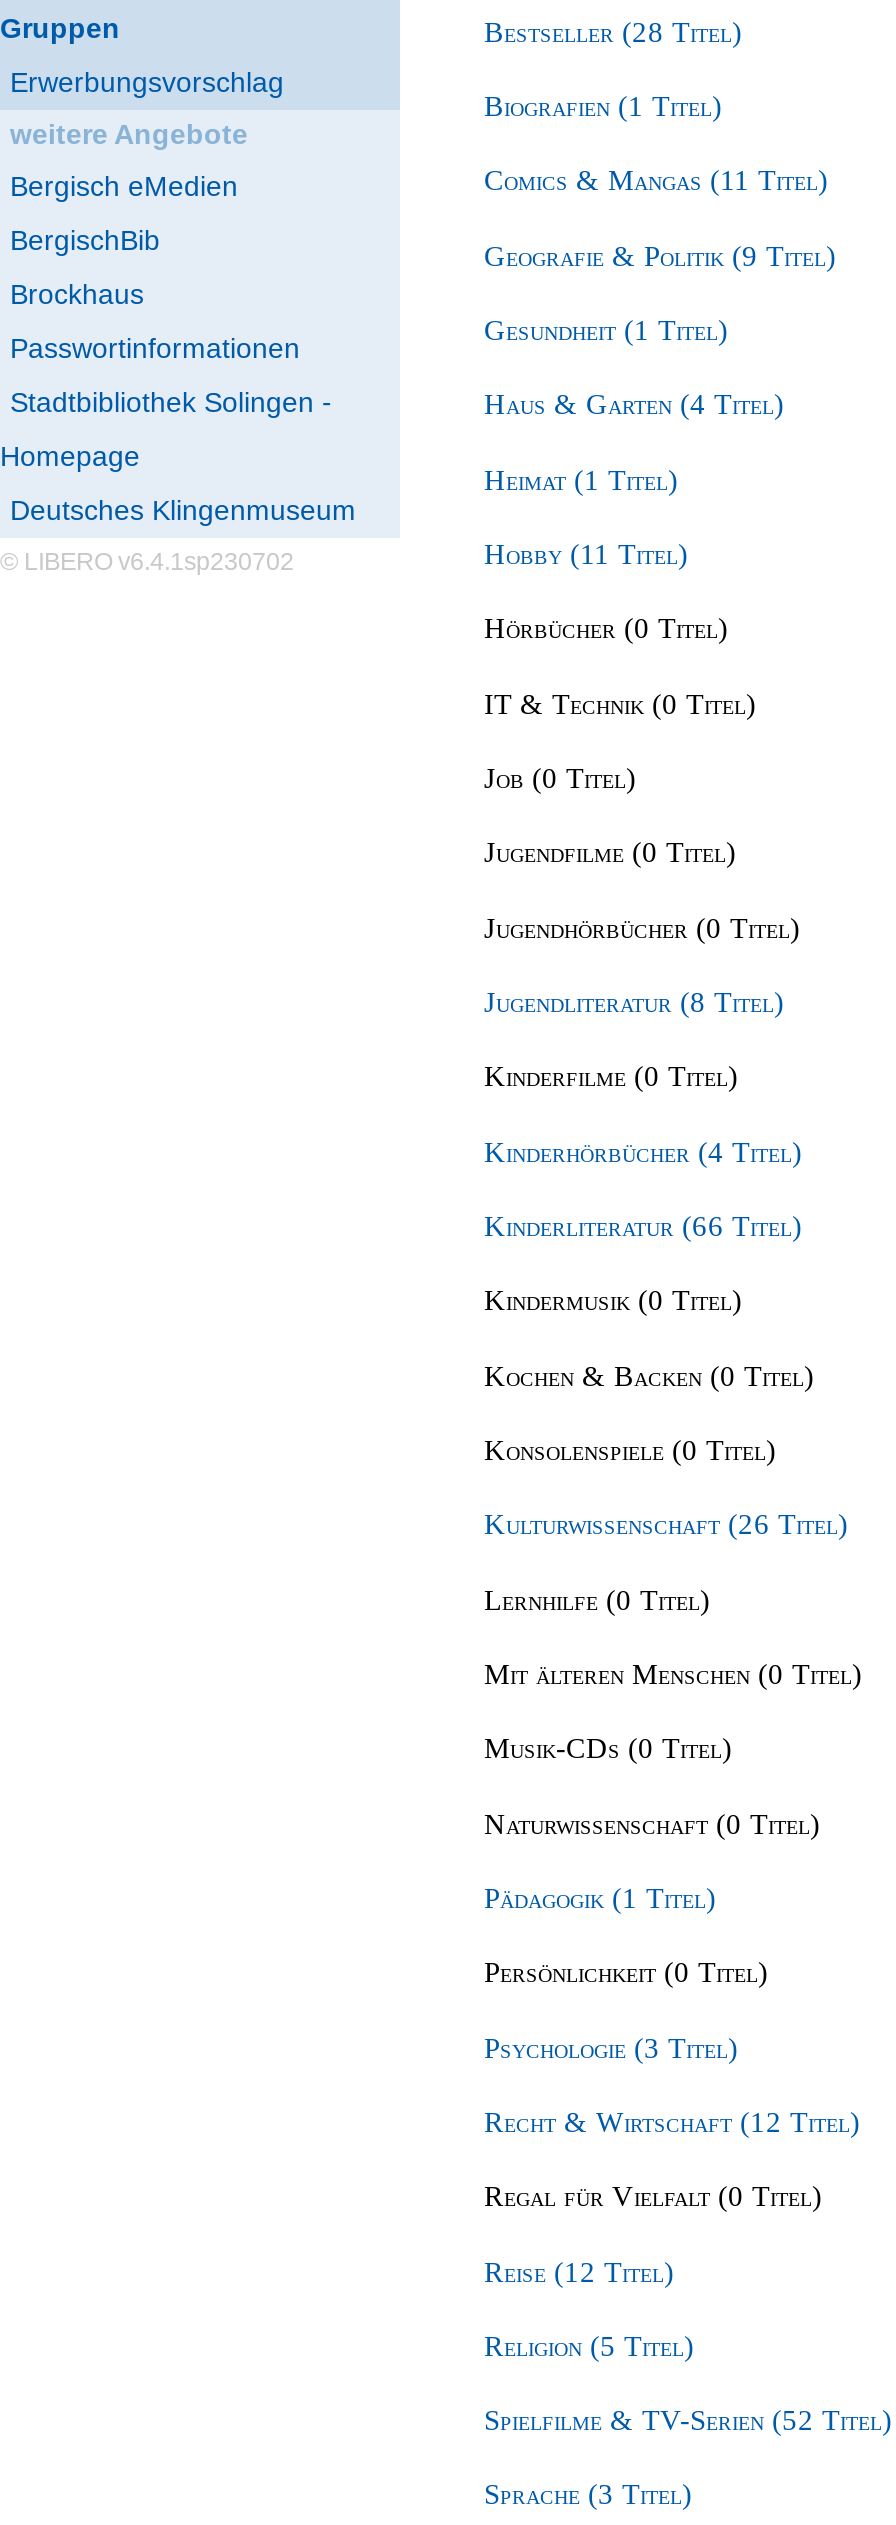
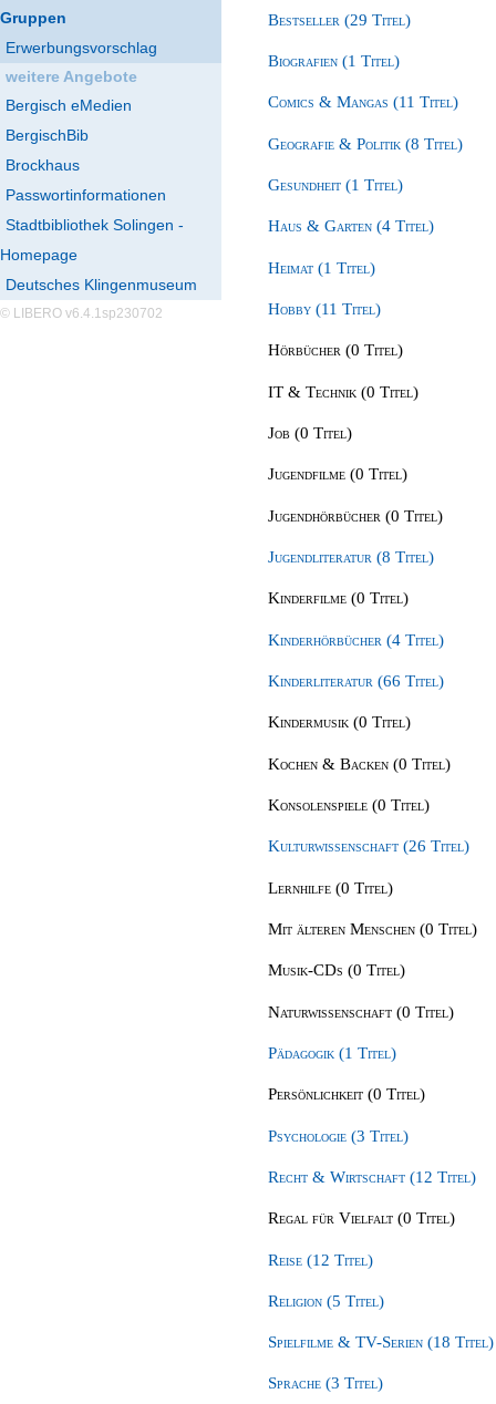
[484,15,742,47] Bestseller (28 Titel) -> [268,11,411,28] Bestseller (29 Titel)
[484,239,836,271] Geografie & Politik (9 Titel) -> [268,135,463,152] Geografie & Politik (8 Titel)
[484,2404,892,2436] Spielfilme & TV-Serien (52 Titel) -> [268,1333,494,1351] Spielfilme & TV-Serien (18 Titel)

